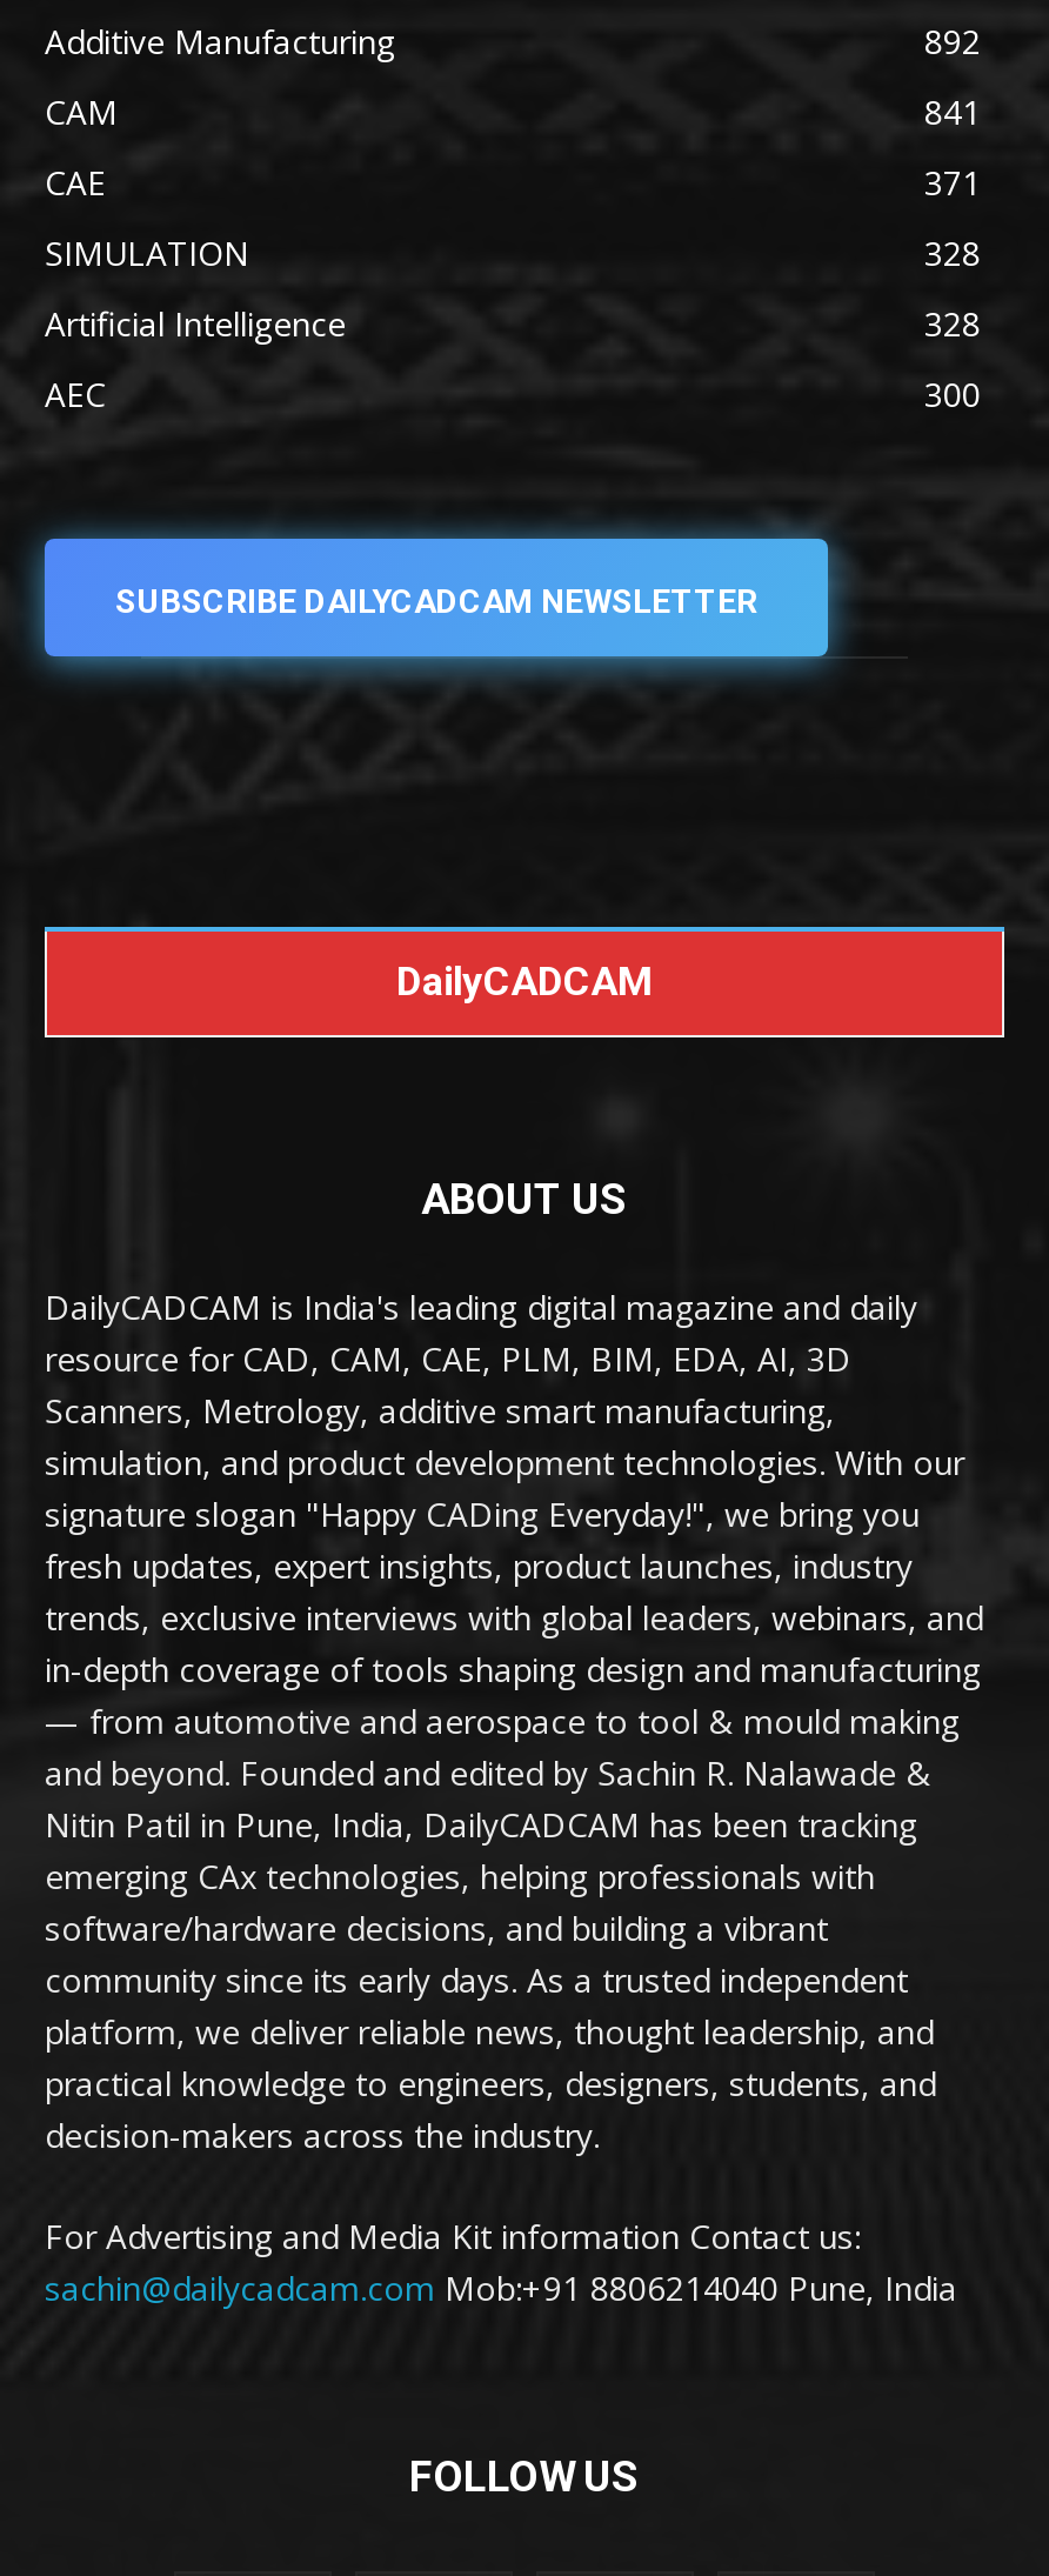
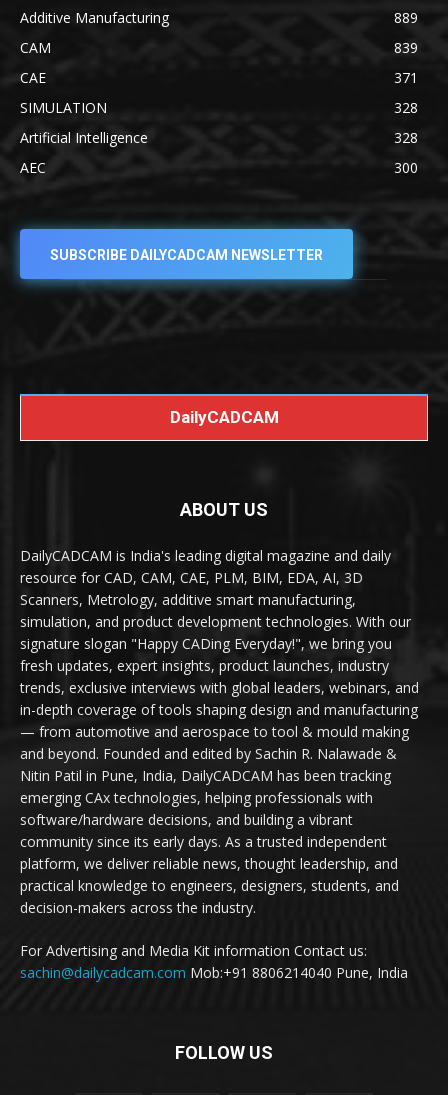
[924,19,981,64] 892 -> [394,8,418,27] 889
[924,89,981,134] 841 -> [394,38,418,57] 839

